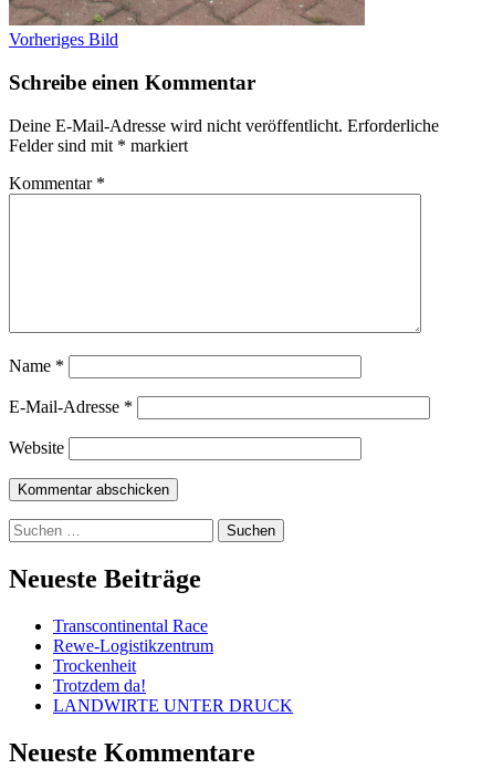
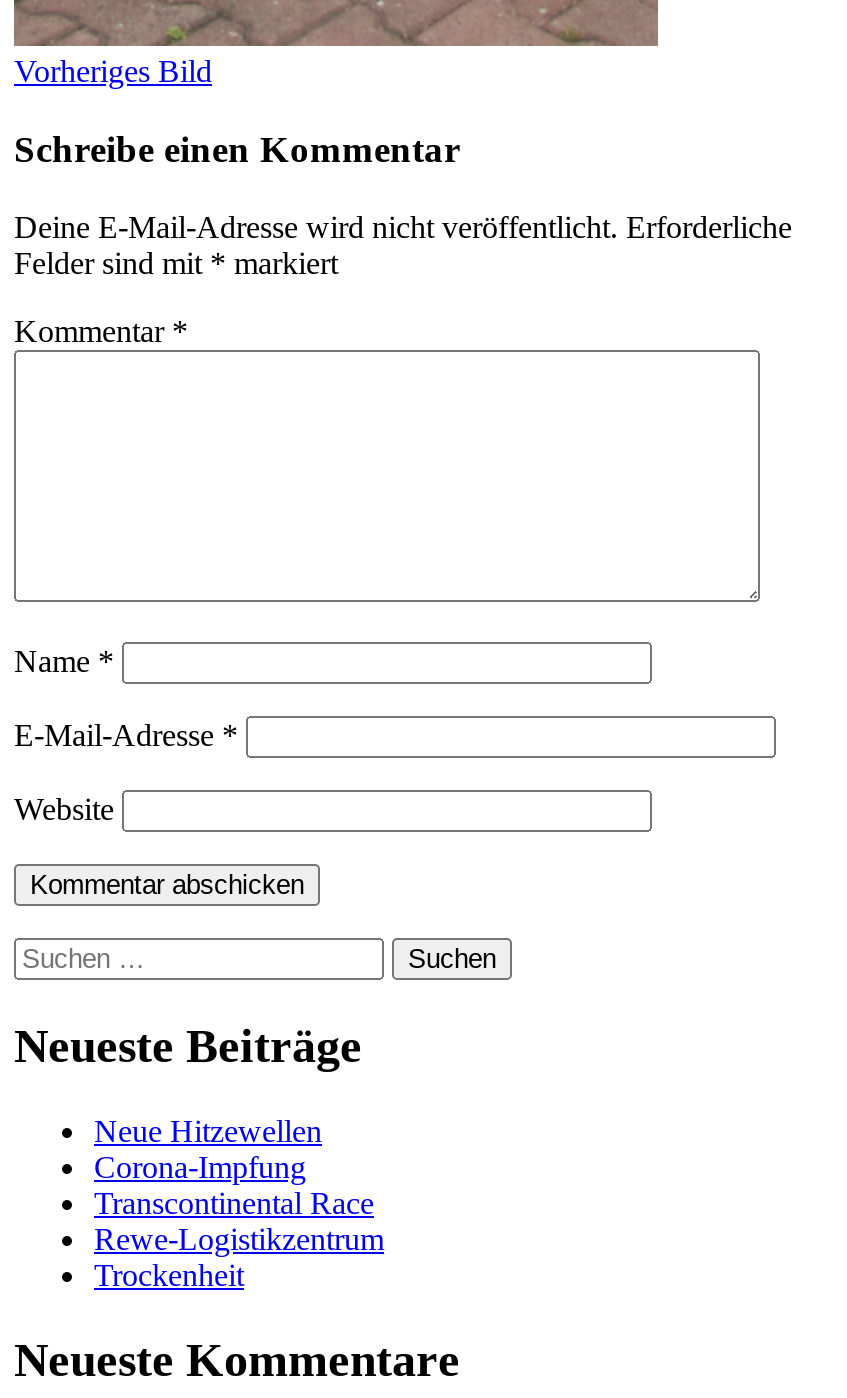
none -> [94,1113,322,1183] Neue Hitzewellen | Corona-Impfung
moved [53,616,213,675] -> [94,1185,384,1291]: Transcontinental Race | Rewe-Logistikzentrum | Trockenheit
[53,676,293,714] Trotzdem da! | LANDWIRTE UNTER DRUCK -> none

